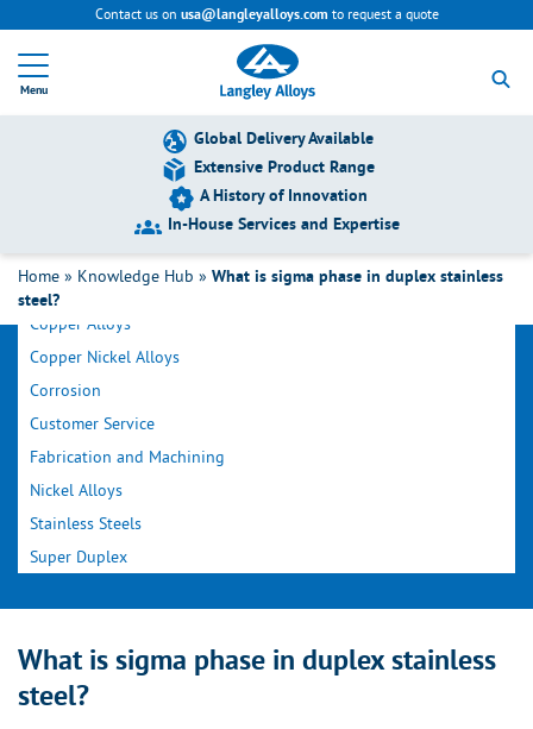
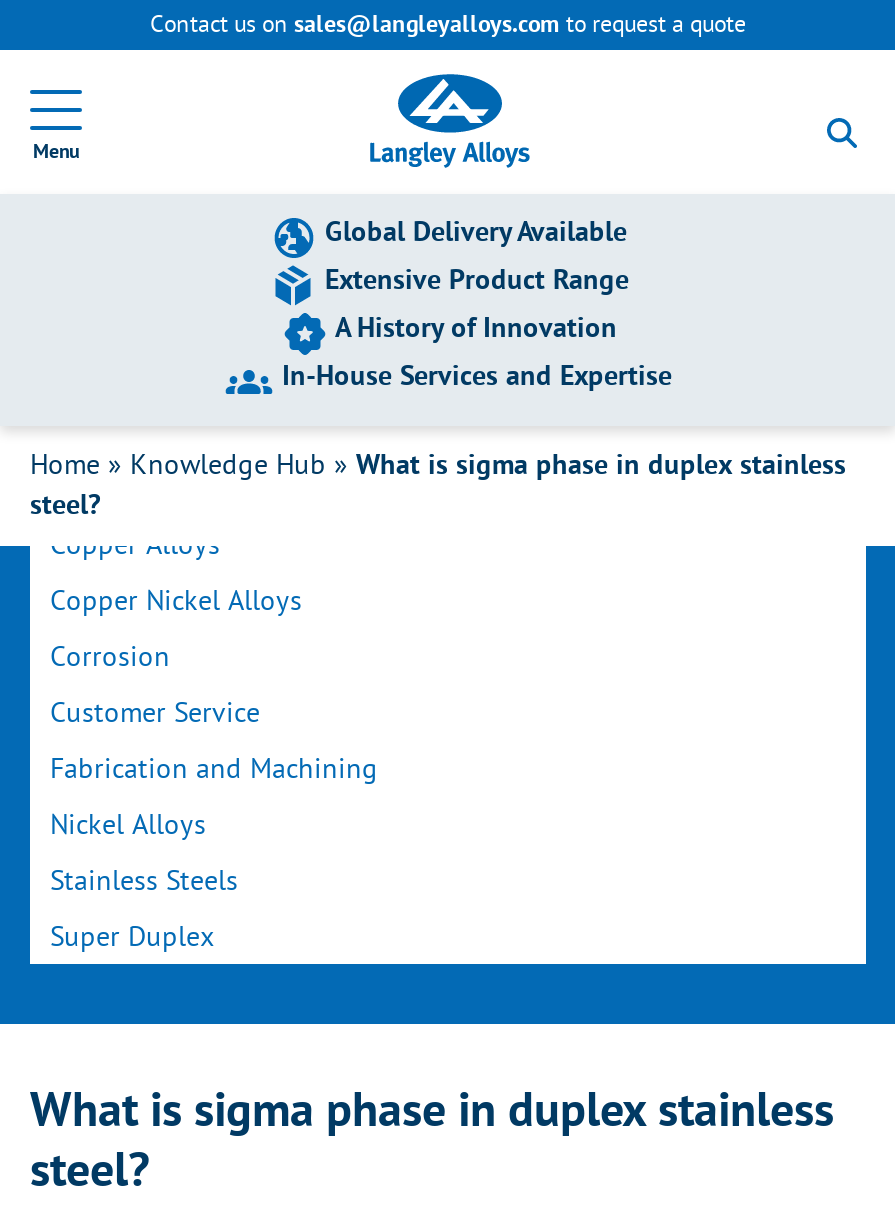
[95,5,438,25] Contact us on usa@langleyalloys.com to request a quote -> [150,8,746,42] Contact us on sales@langleyalloys.com to request a quote

